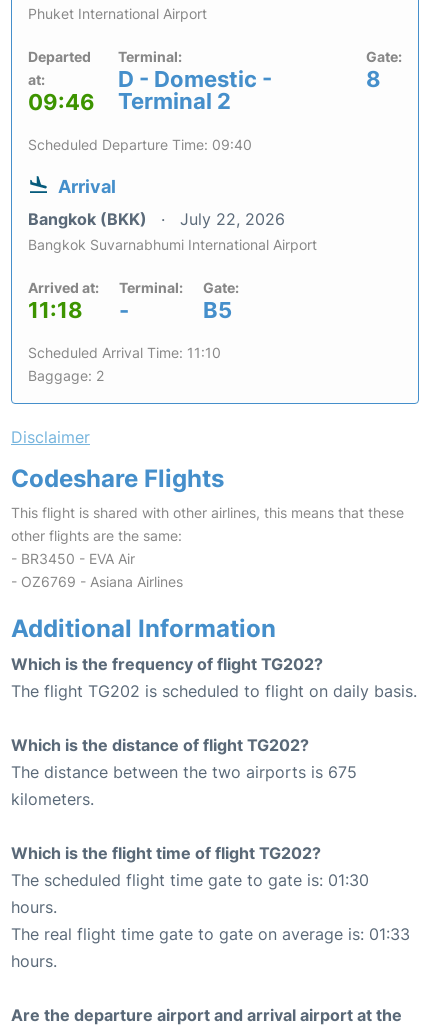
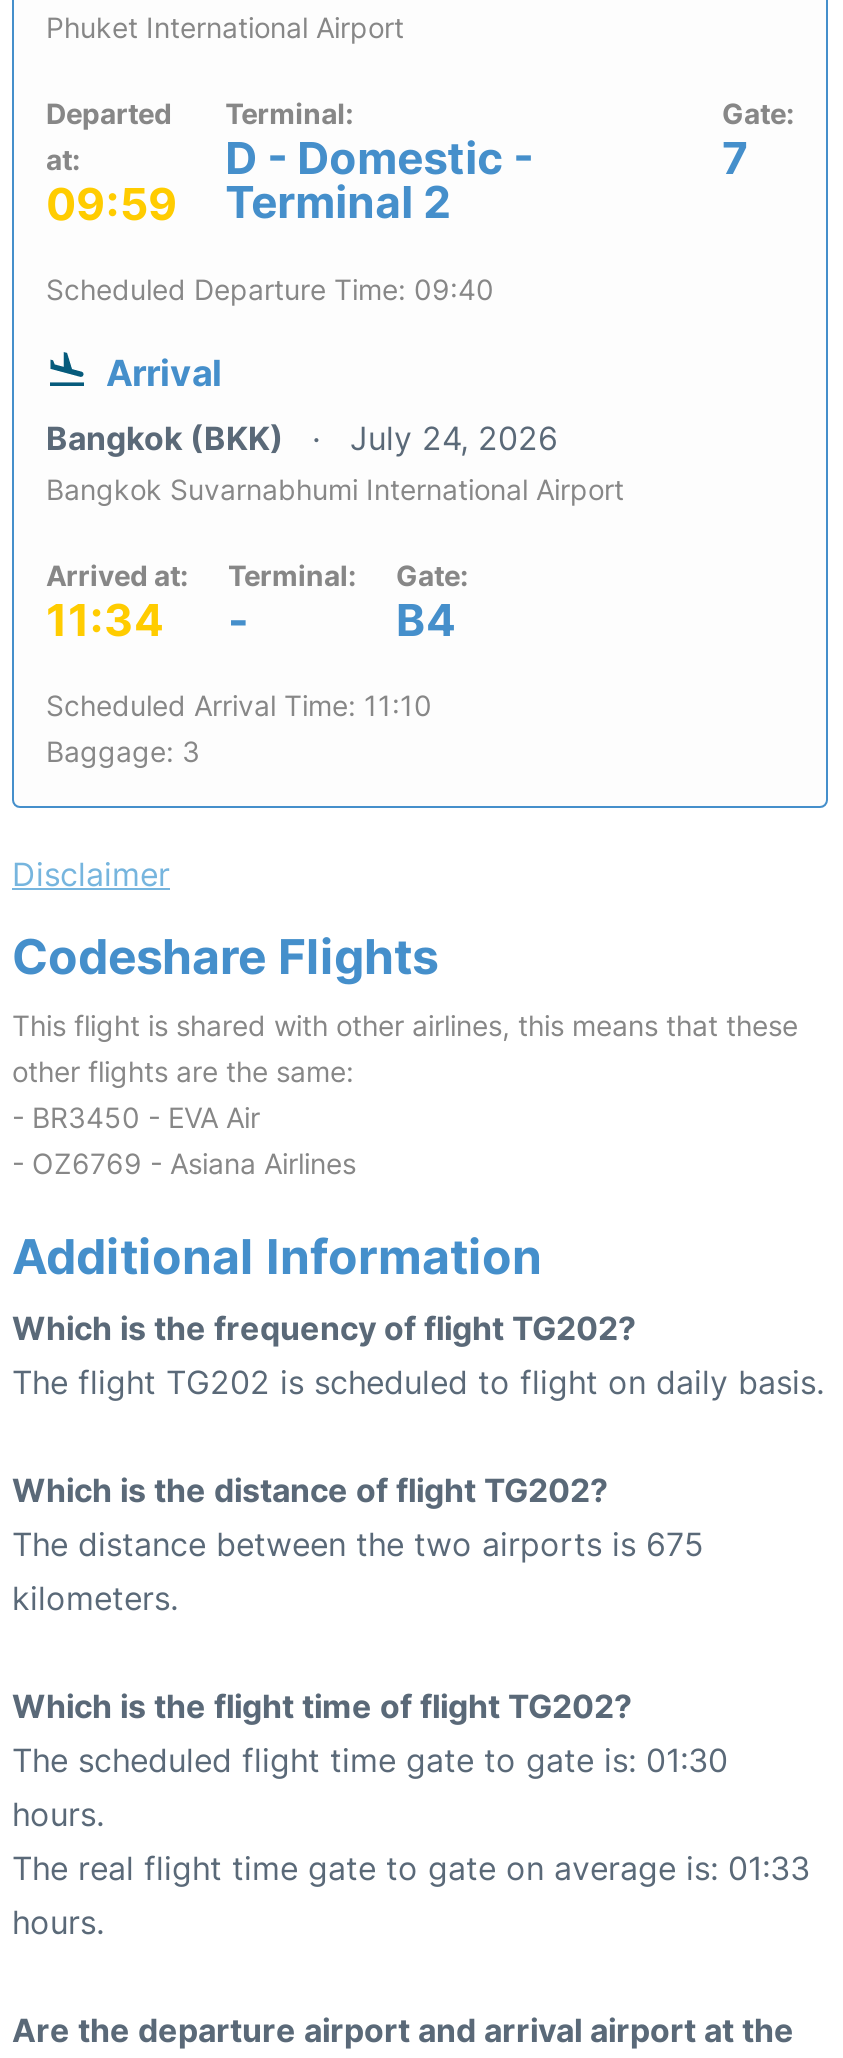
[366,66,381,92] 8 -> [722,132,748,184] 7
[28,88,231,115] 09:46 Terminal 2 -> [46,176,451,230] 09:59 Terminal 2
[28,209,285,229] Bangkok (BKK) July 22, 2026 -> [46,418,558,458] Bangkok (BKK) July 24, 2026
[28,297,83,323] 11:18 -> [46,594,164,646] 11:34
[203,297,232,323] B5 -> [396,594,456,646] B4
[28,367,104,384] Baggage: 2 -> [46,734,200,768] Baggage: 3

